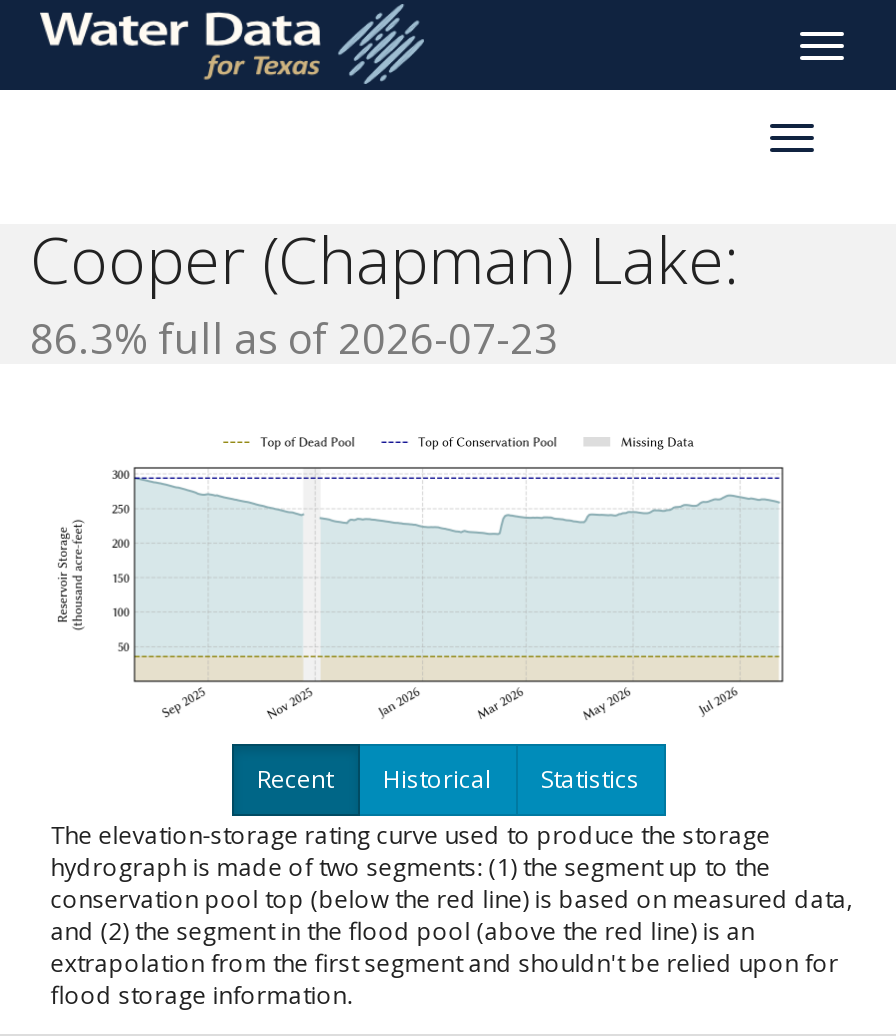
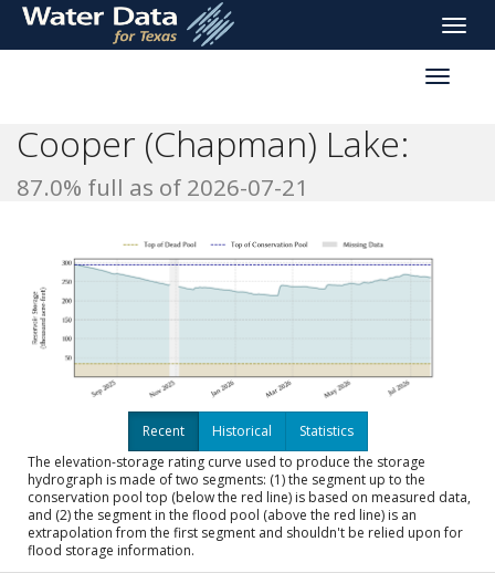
[30,310,558,366] 86.3% full as of 2026-07-23 -> [17,171,308,202] 87.0% full as of 2026-07-21

